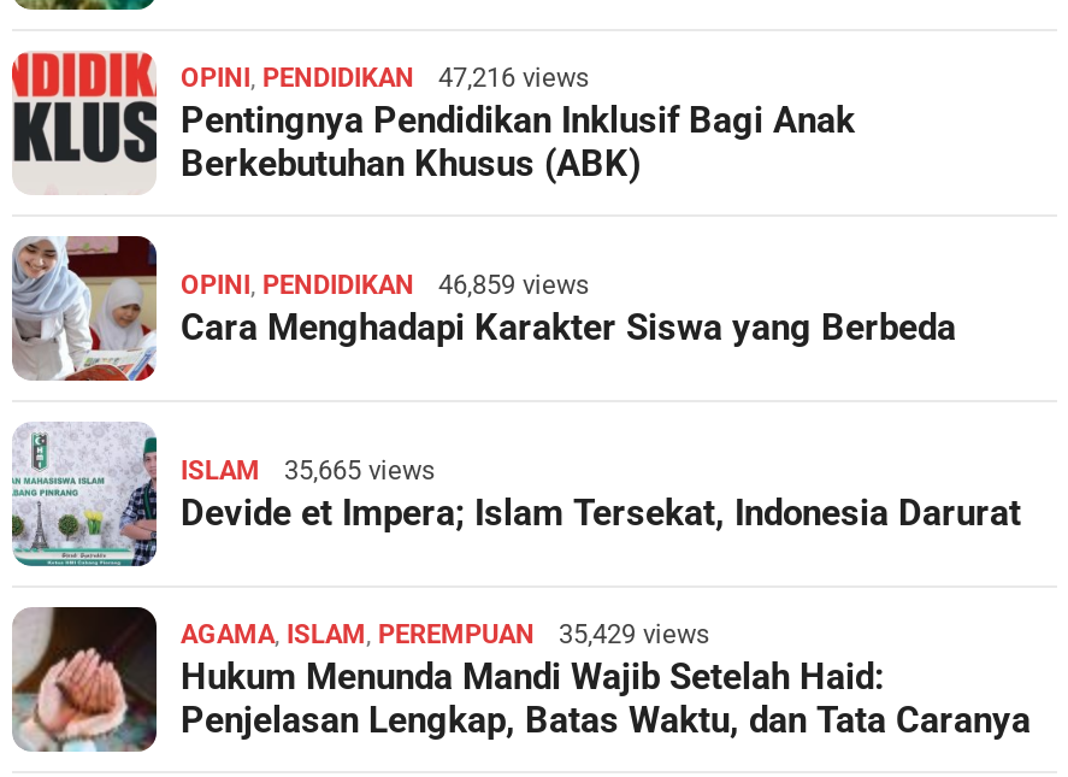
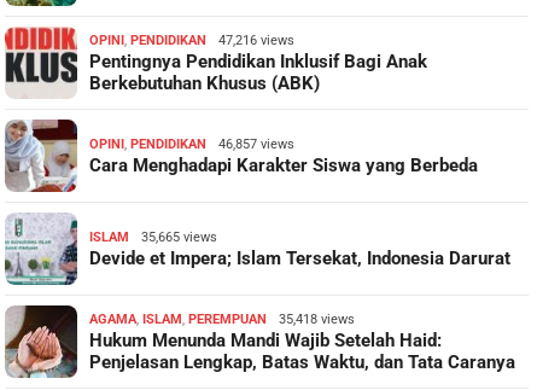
[181,271,590,302] OPINI, PENDIDIKAN 46,859 views -> [89,136,294,152] OPINI, PENDIDIKAN 46,857 views
[181,620,710,652] AGAMA, ISLAM, PEREMPUAN 35,429 views -> [89,311,355,327] AGAMA, ISLAM, PEREMPUAN 35,418 views

